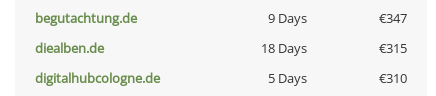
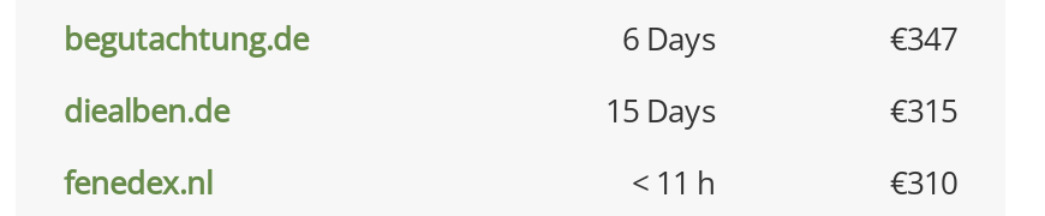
[267,9,306,27] 9 Days -> [622,17,716,60] 6 Days
[260,39,306,57] 18 Days -> [605,89,716,132] 15 Days
[35,69,306,87] digitalhubcologne.de | 5 Days -> [64,161,716,204] fenedex.nl | < 11 h

